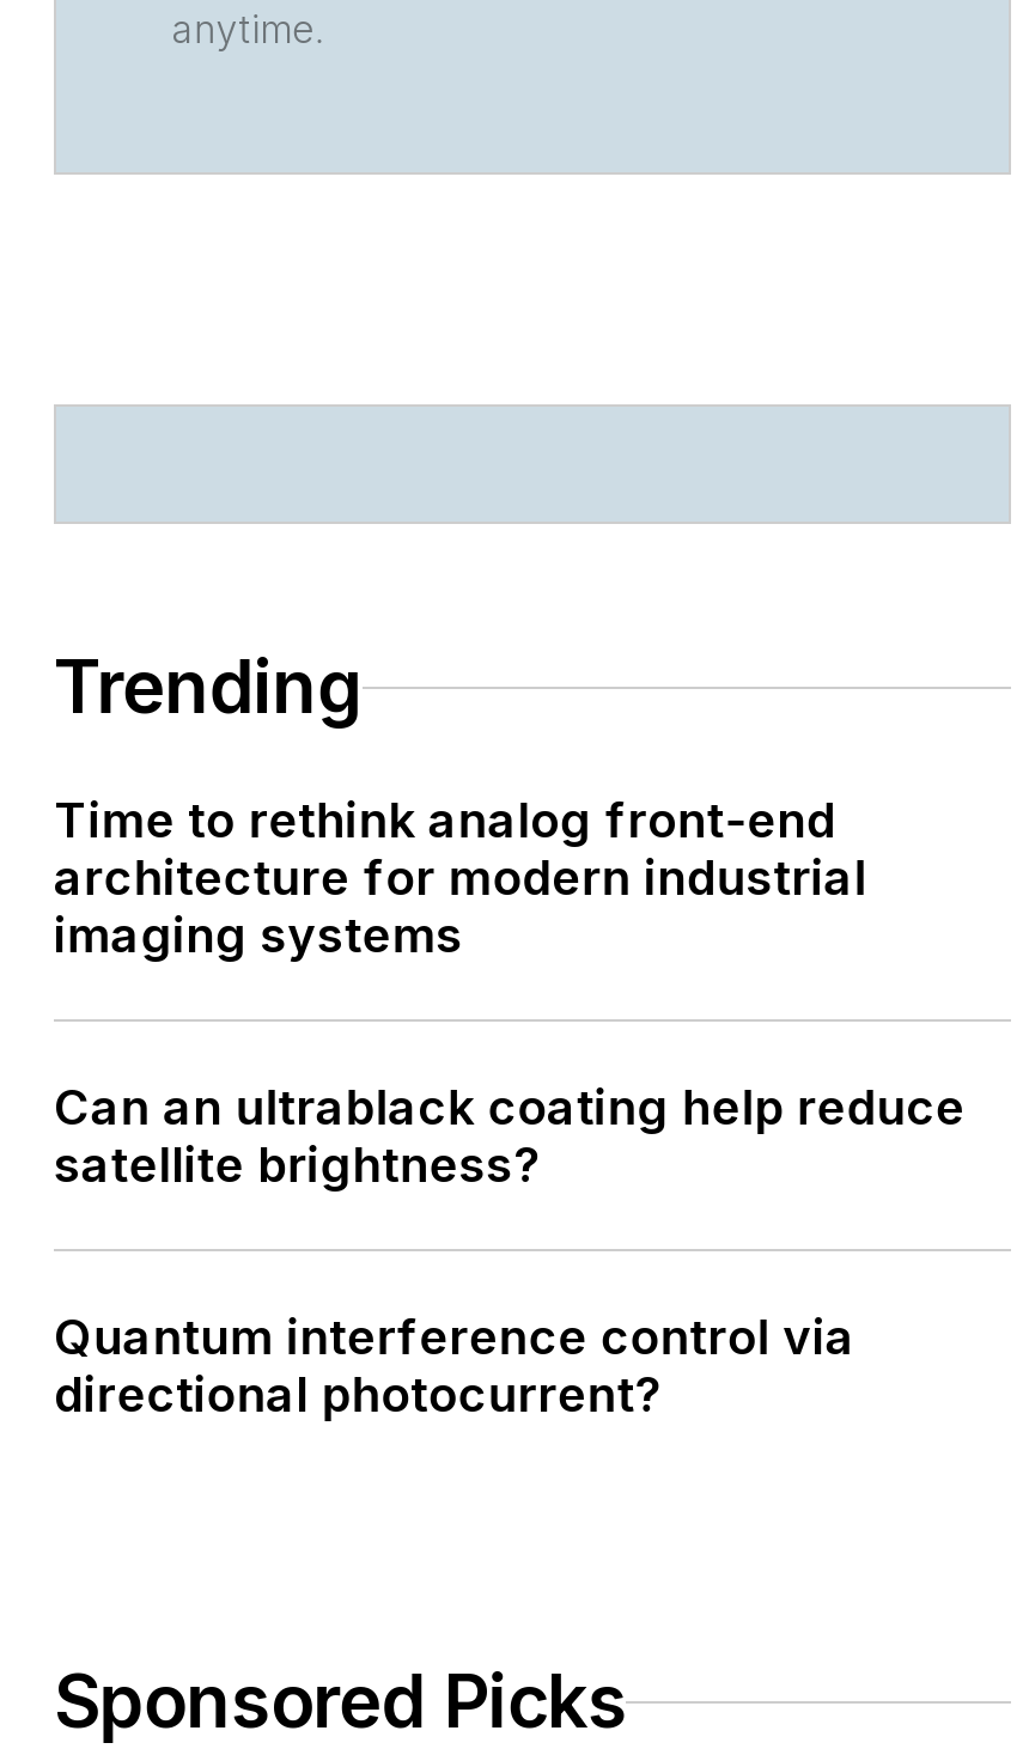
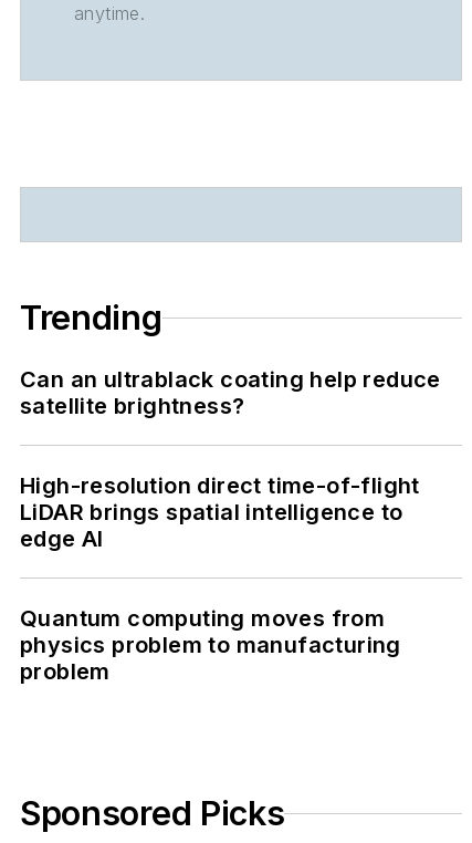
[54,793,866,965] Time to rethink analog front-end | architecture for modern industrial | imaging systems -> none
moved [54,1080,965,1195] -> [20,367,441,420]: Can an ultrablack coating help reduce | satellite brightness?
[54,1310,855,1425] Quantum interference control via | directional photocurrent? -> [20,473,420,685] High-resolution direct time-of-flight | LiDAR brings spatial intelligence to | edge AI | Quantum computing moves from | physics problem to manufacturing | problem

